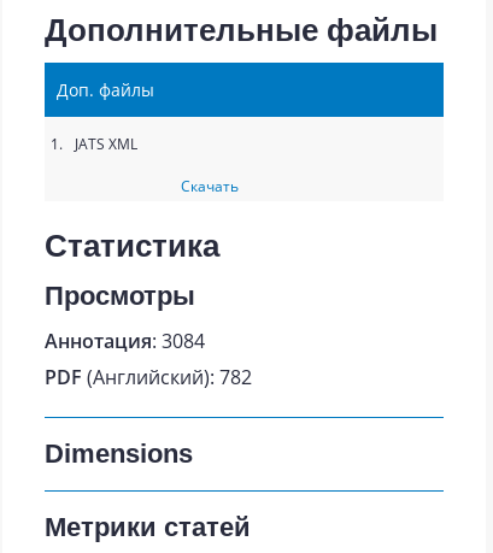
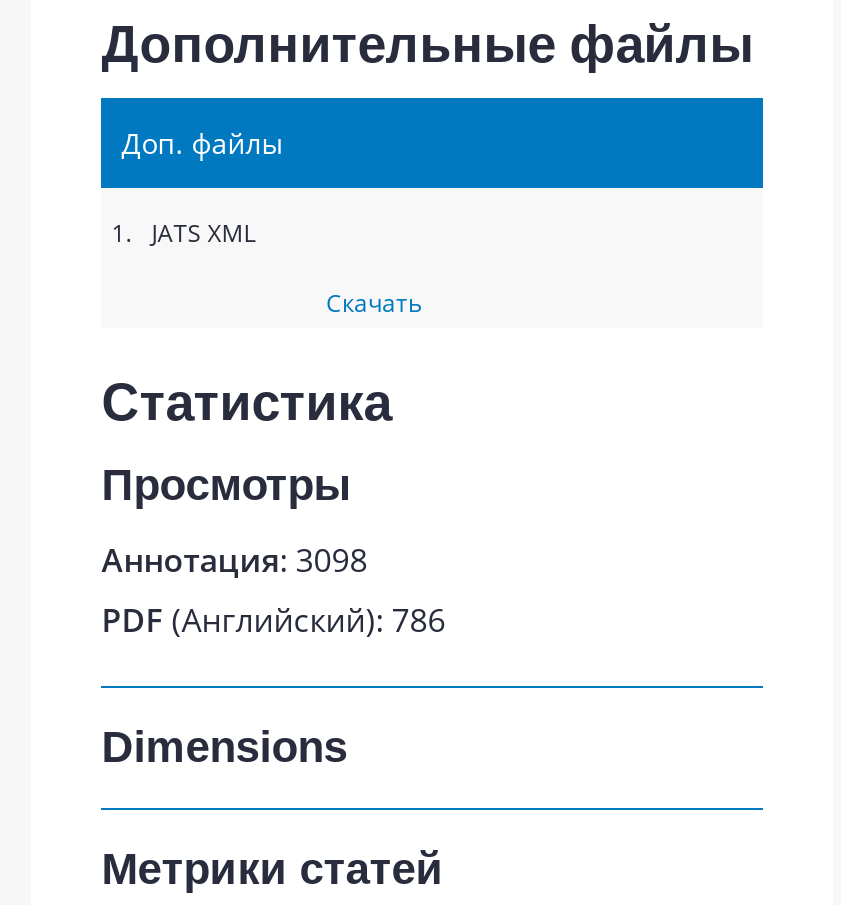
[45,328,205,354] Аннотация: 3084 -> [101,538,367,582] Аннотация: 3098
[45,364,252,390] PDF (Английский): 782 -> [101,598,445,642] PDF (Английский): 786

